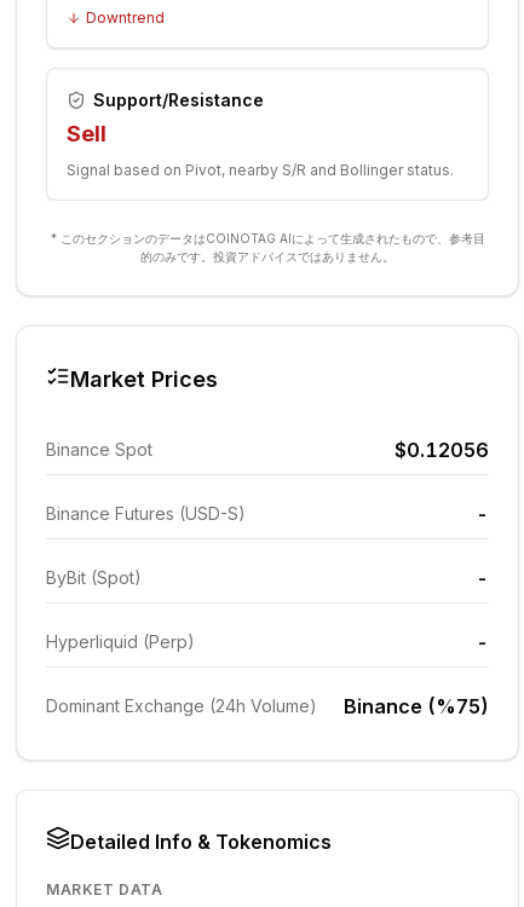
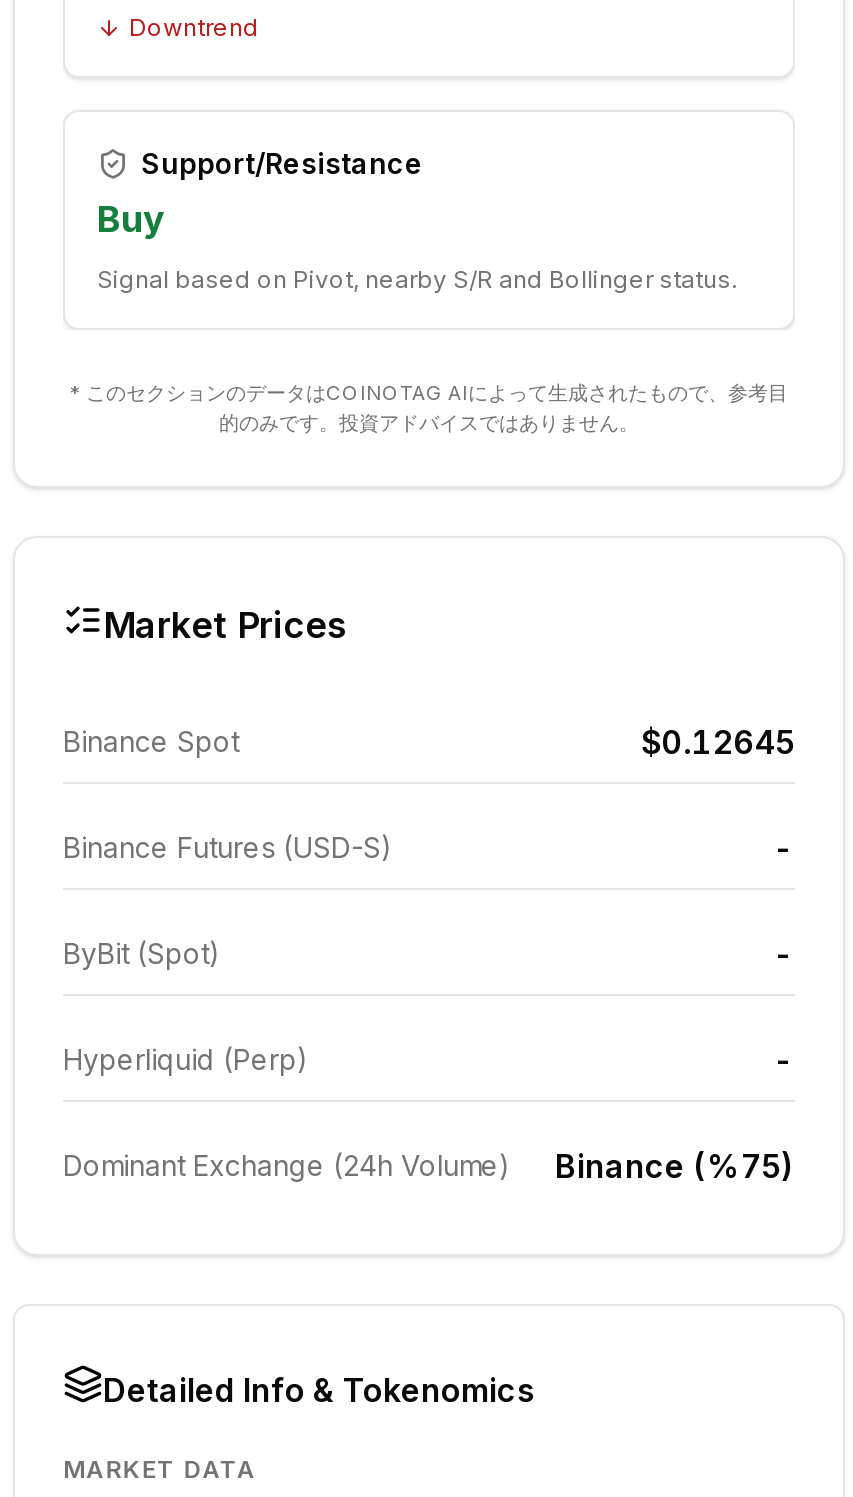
[67,121,106,146] Sell -> [97,198,165,240] Buy
[395,438,489,462] $0.12056 -> [641,722,795,762] $0.12645

